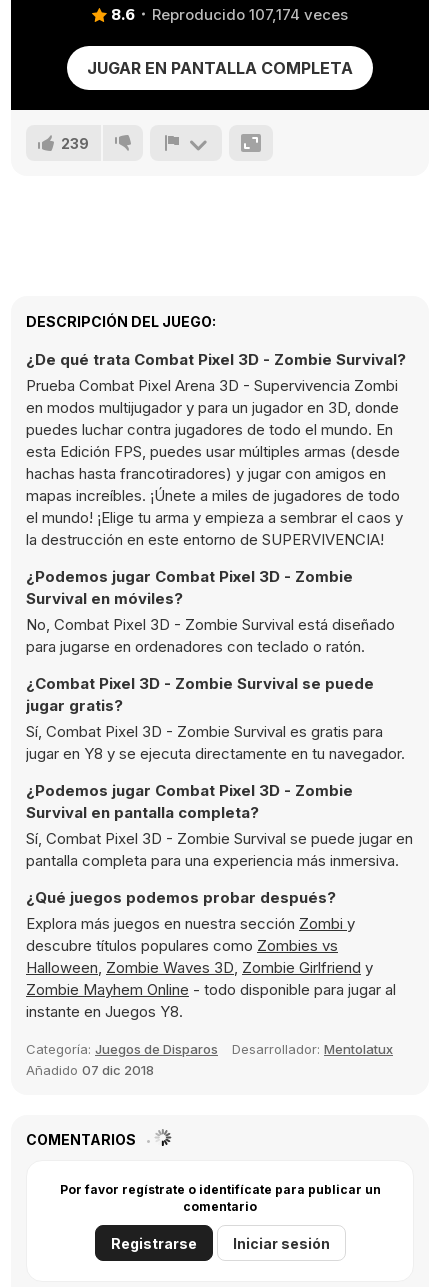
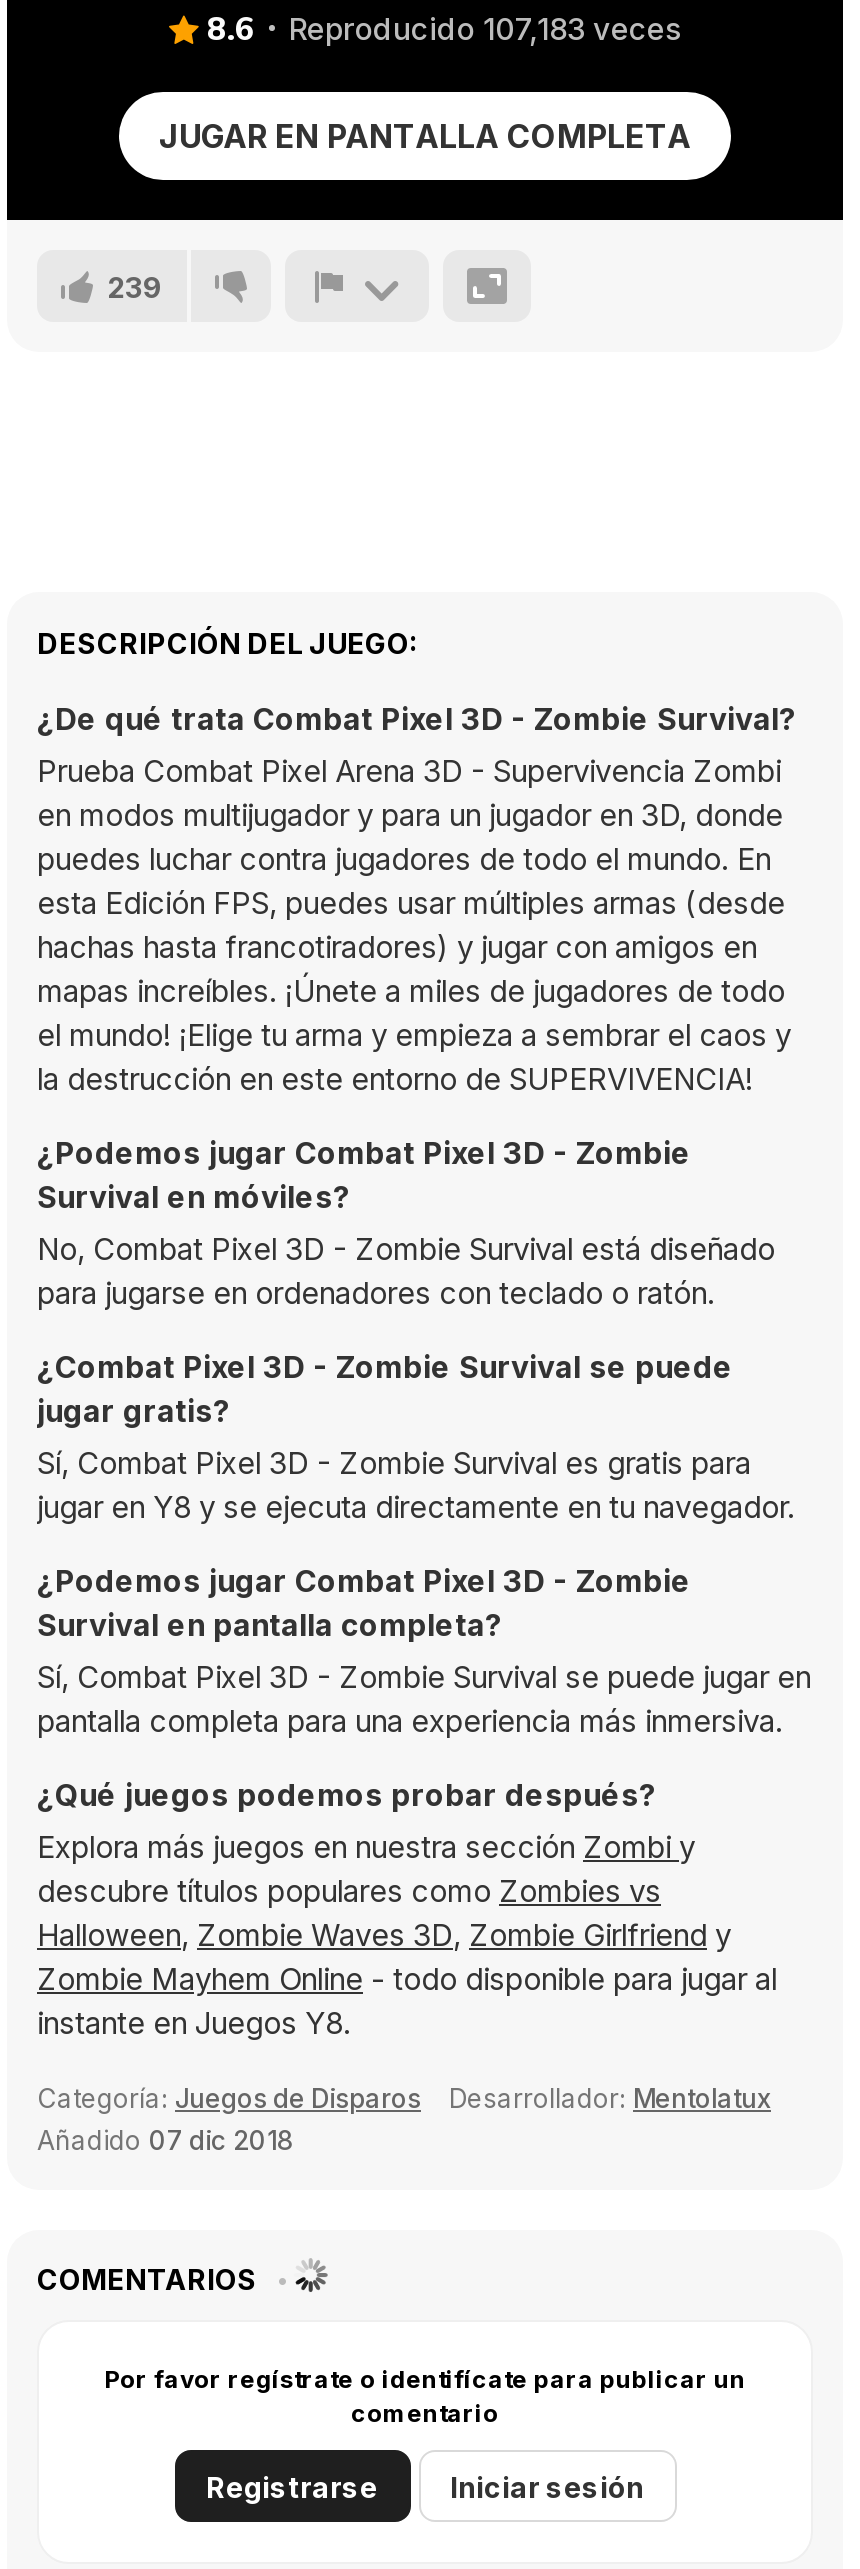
[152,5,348,24] Reproducido 107,174 veces -> [289,10,681,48] Reproducido 107,183 veces

